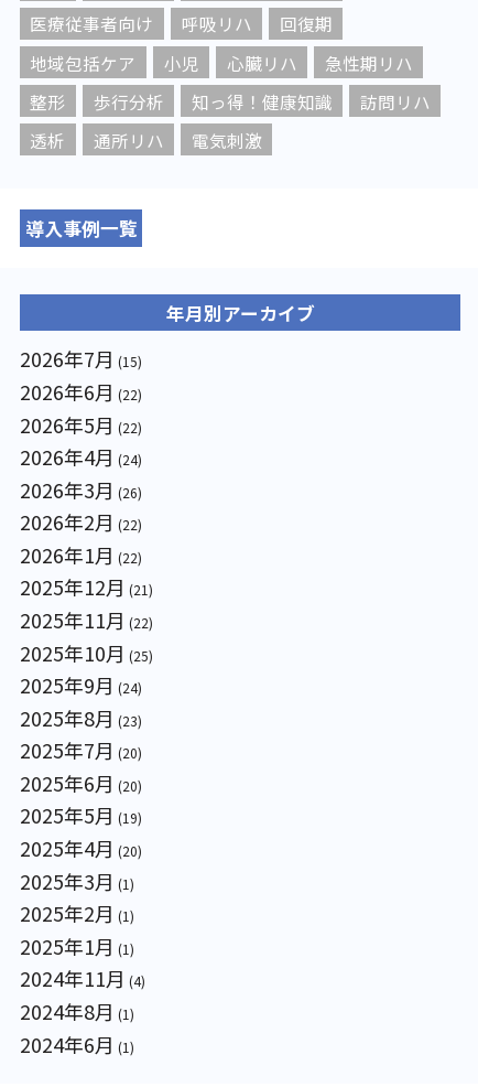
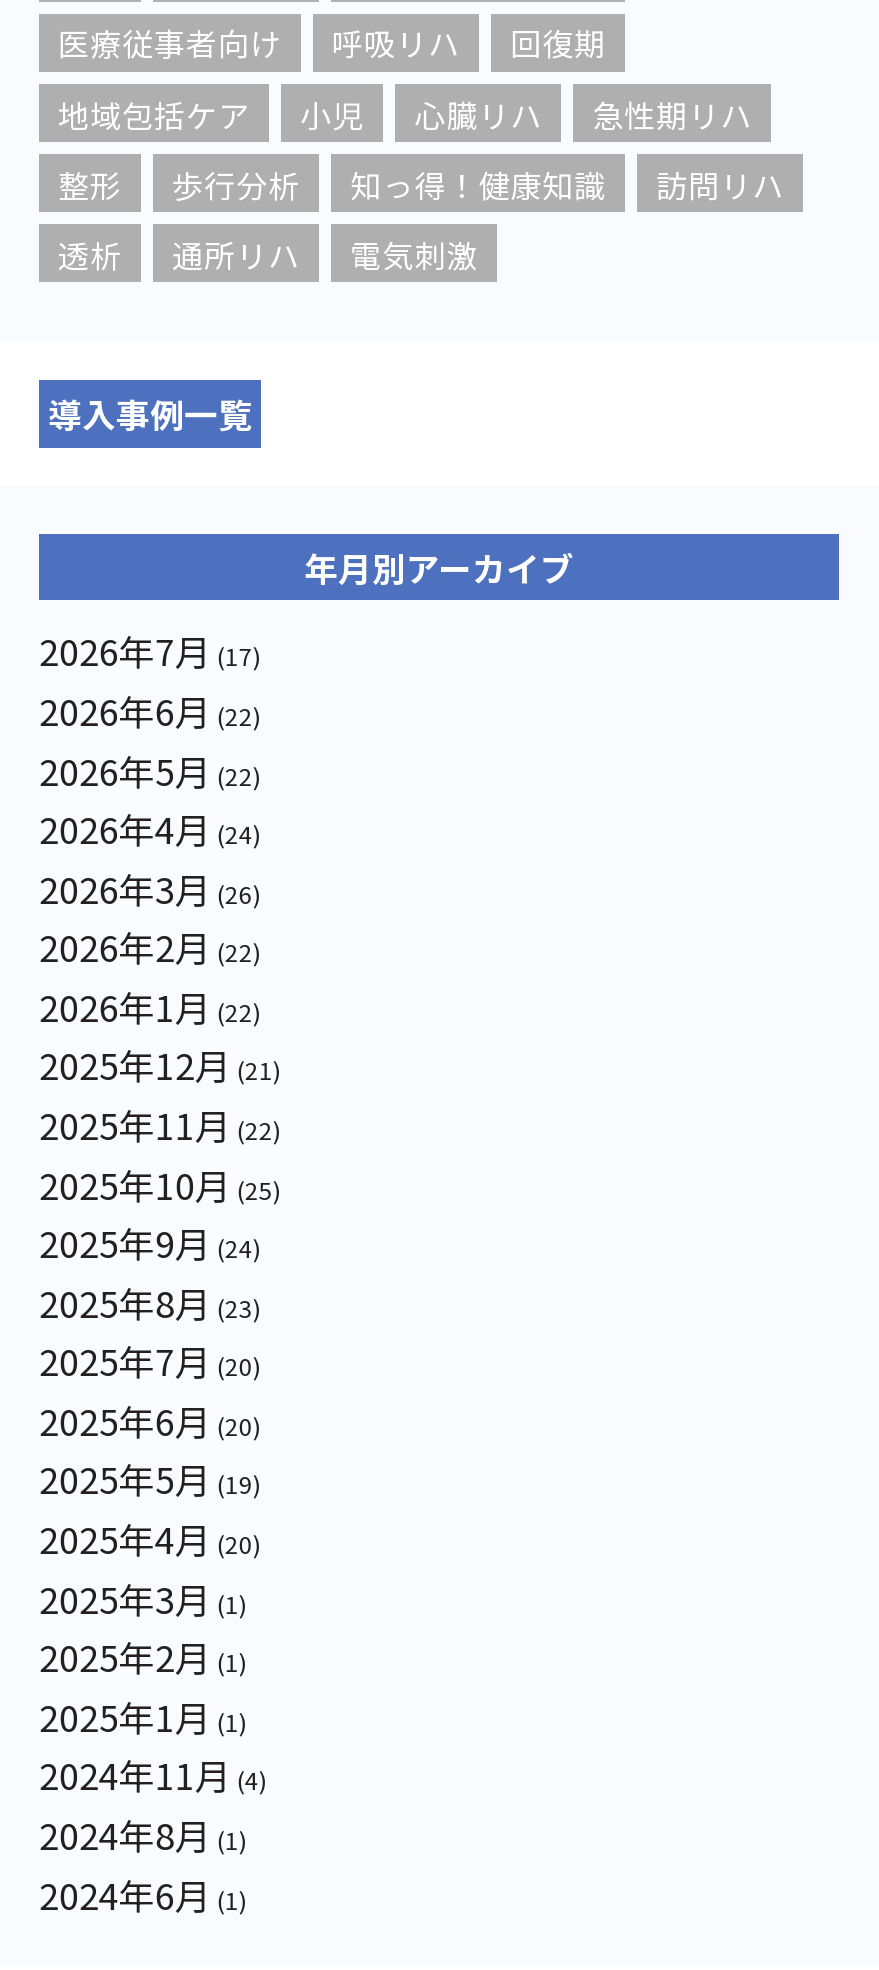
[20,344,142,373] 2026年7月(15) -> [39,625,261,677] 2026年7月(17)

